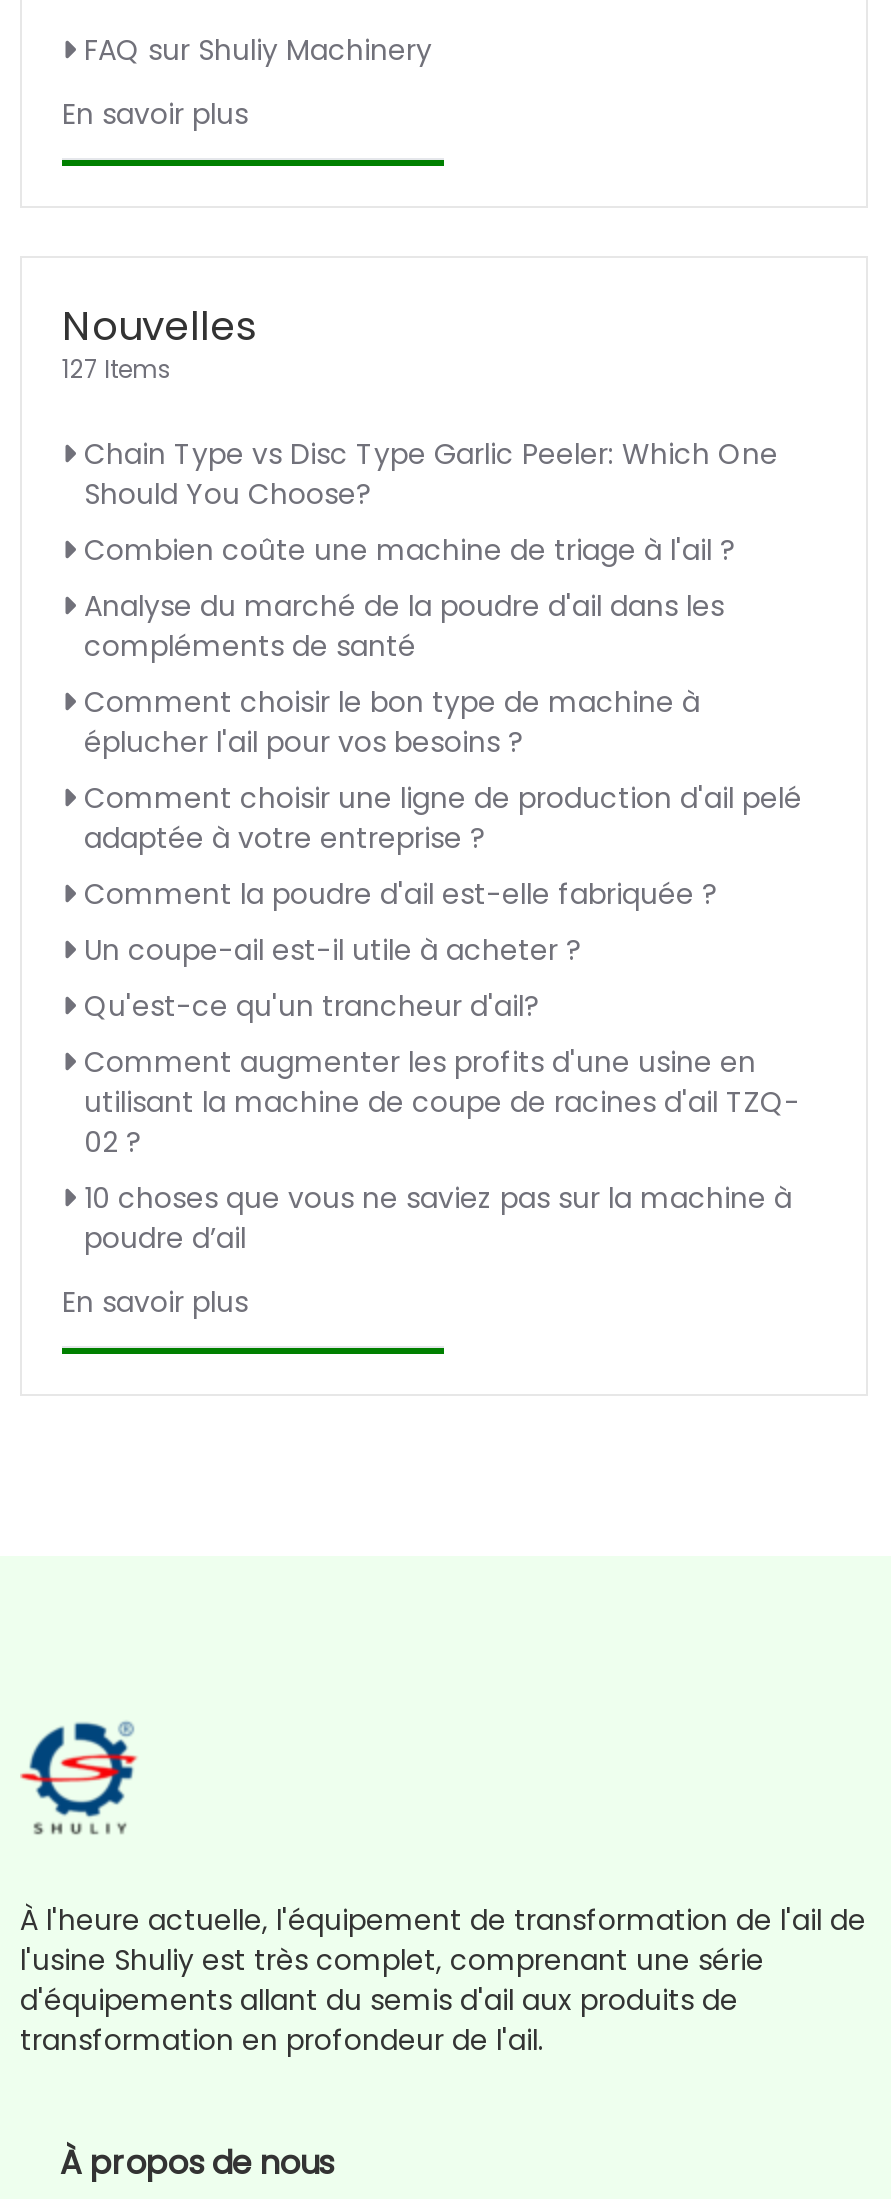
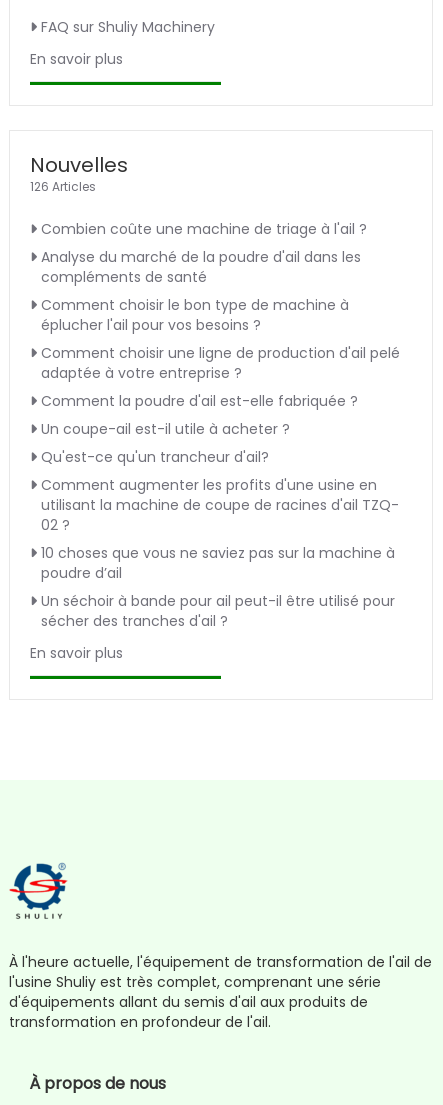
[62,352,778,514] 127 Items | Chain Type vs Disc Type Garlic Peeler: Which One | Should You Choose? -> [30,178,96,195] 126 Articles
moved [84,530,802,1258] -> [41,219,400,583]: Combien coûte une machine de triage à l'ail ? | Analyse du marché de la poudre d'ail dans les | compléments de santé | ... | 10 choses que vous ne saviez pas sur la machine à | poudre d’ail
none -> [41,591,395,631] Un séchoir à bande pour ail peut-il être utilisé pour | sécher des tranches d'ail ?

